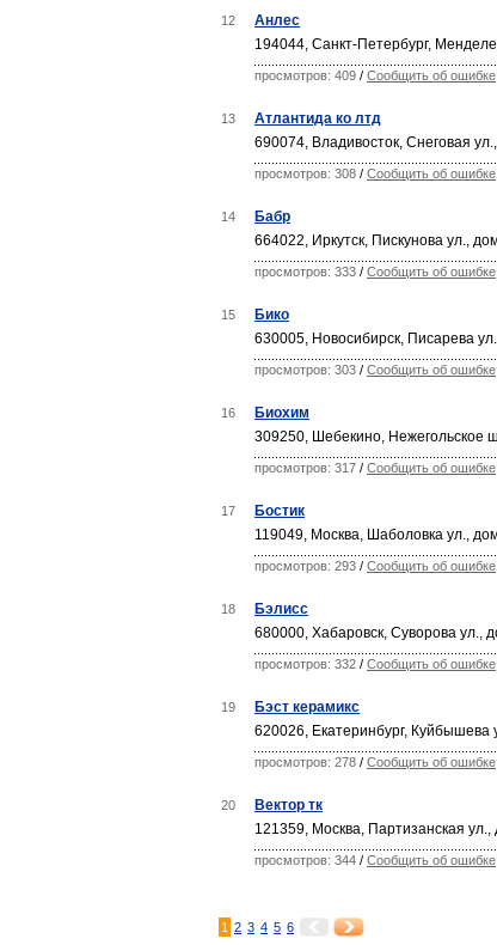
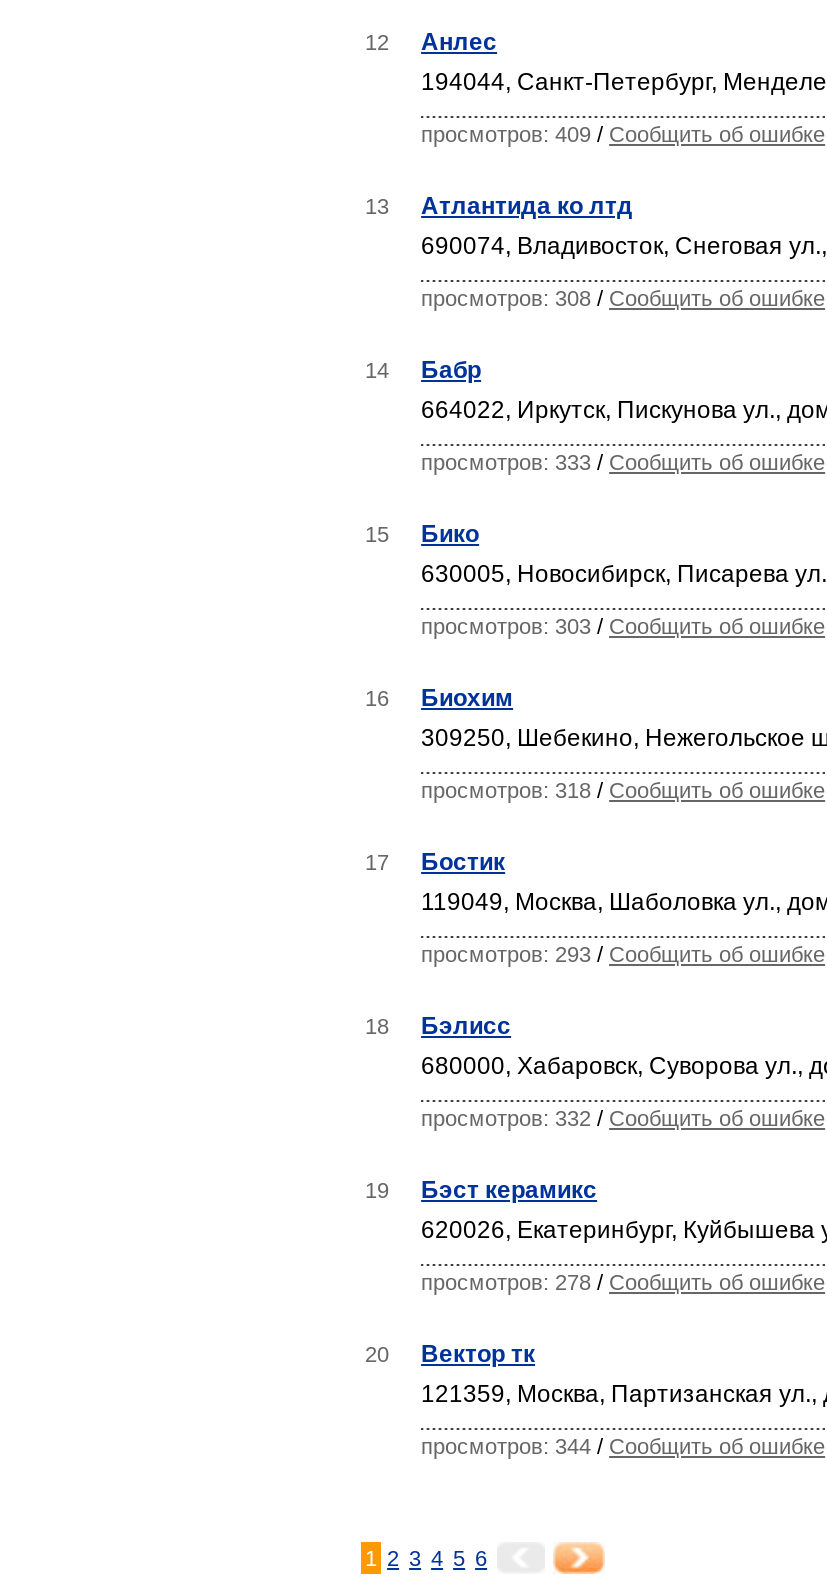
[254,461,496,475] просмотров: 317 / Сообщить об ошибке -> [421,778,825,802] просмотров: 318 / Сообщить об ошибке

